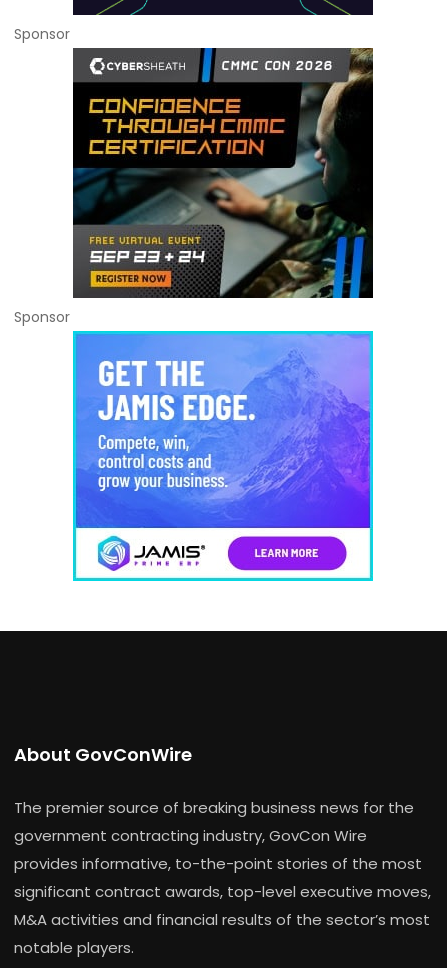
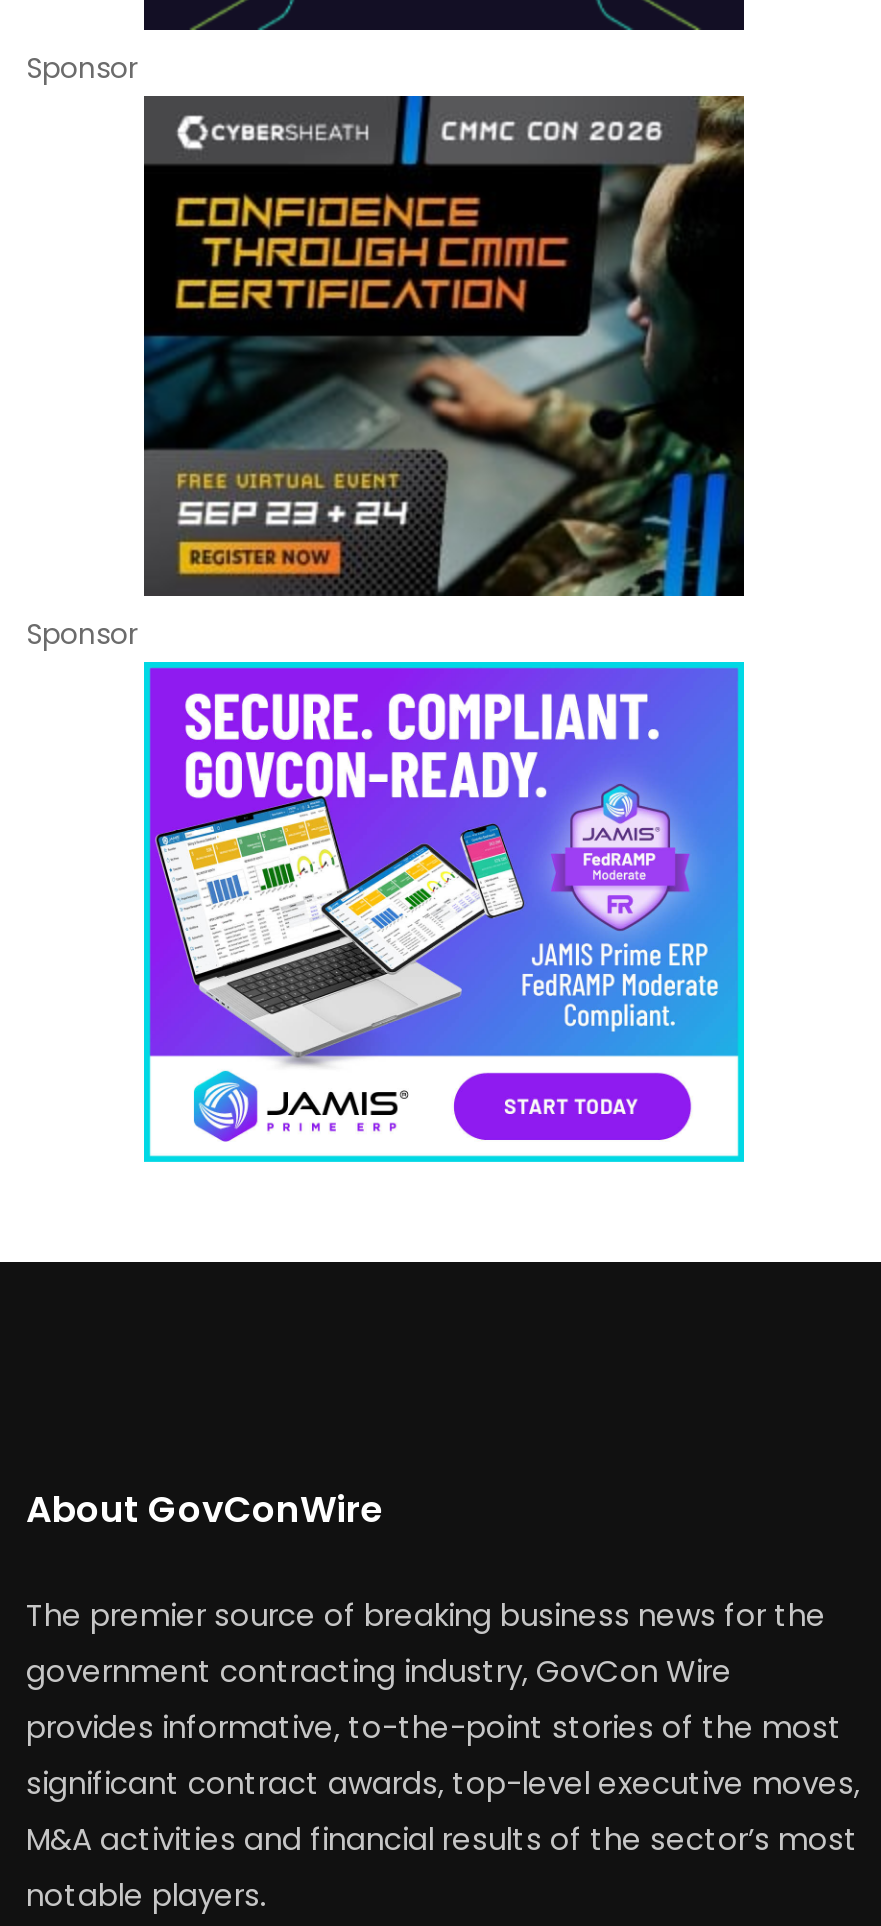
[77,334,371,532] [image] -> [150,668,740,1066] [image]

